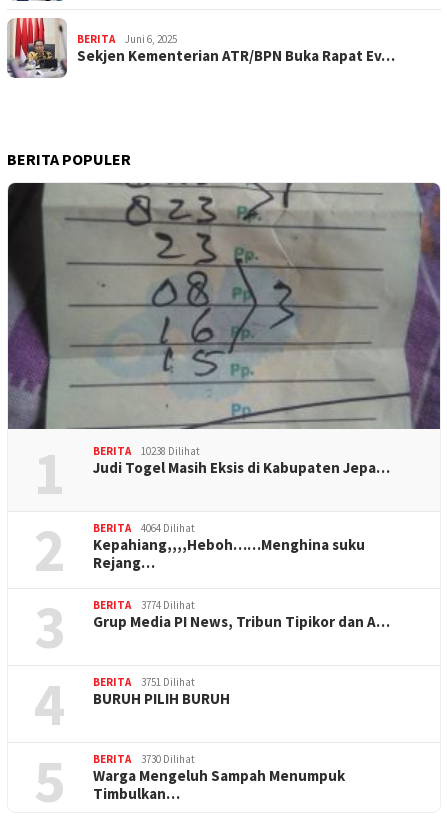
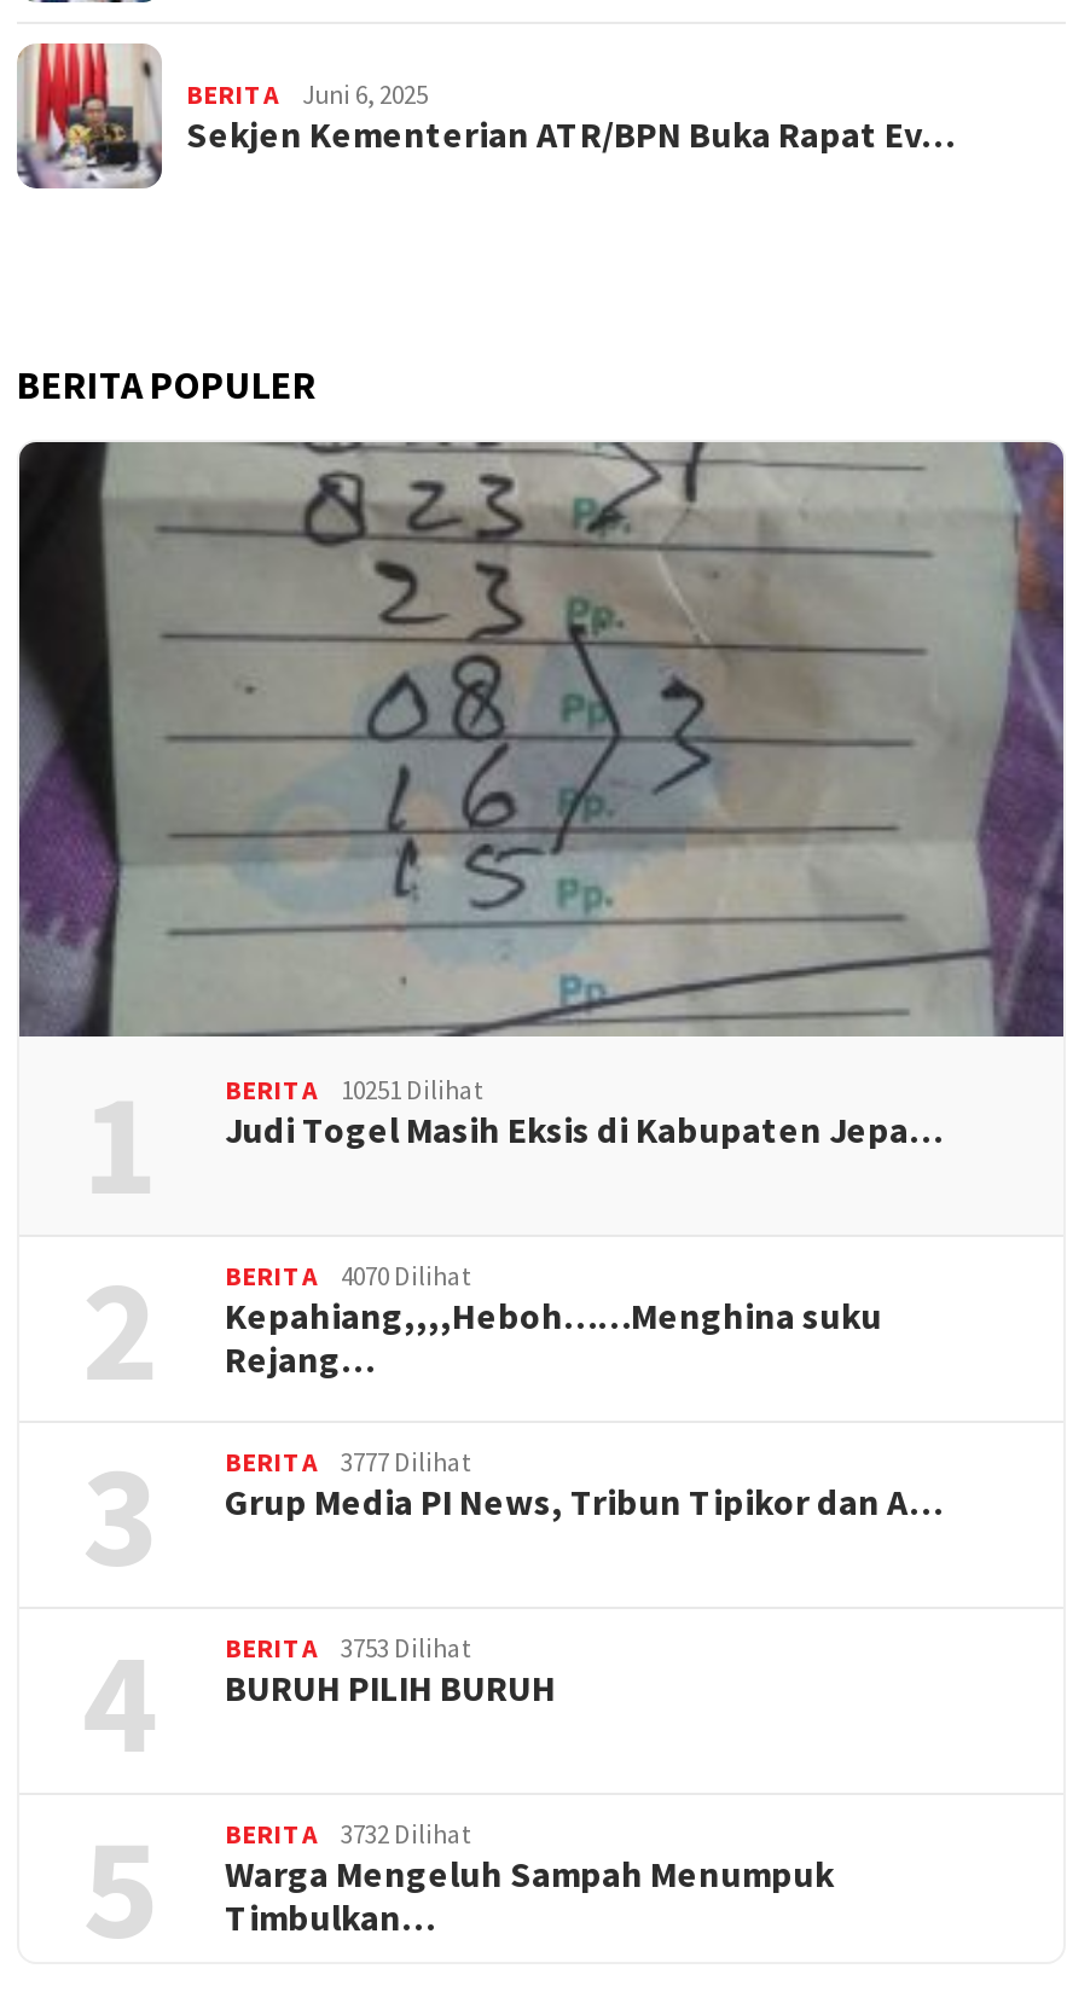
[93,444,200,458] BERITA 10238 Dilihat -> [225,1072,483,1106] BERITA 10251 Dilihat
[93,521,195,535] BERITA 4064 Dilihat -> [225,1258,471,1292] BERITA 4070 Dilihat
[93,598,195,612] BERITA 3774 Dilihat -> [225,1444,471,1478] BERITA 3777 Dilihat
[93,675,195,689] BERITA 3751 Dilihat -> [225,1630,471,1664] BERITA 3753 Dilihat
[93,752,195,766] BERITA 3730 Dilihat -> [225,1816,471,1850] BERITA 3732 Dilihat

